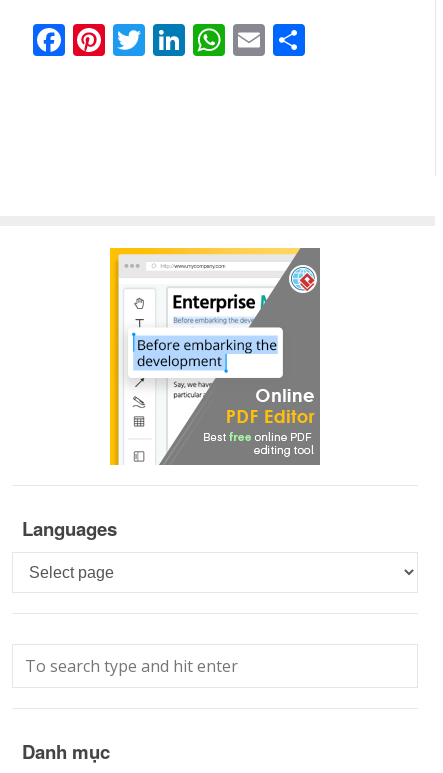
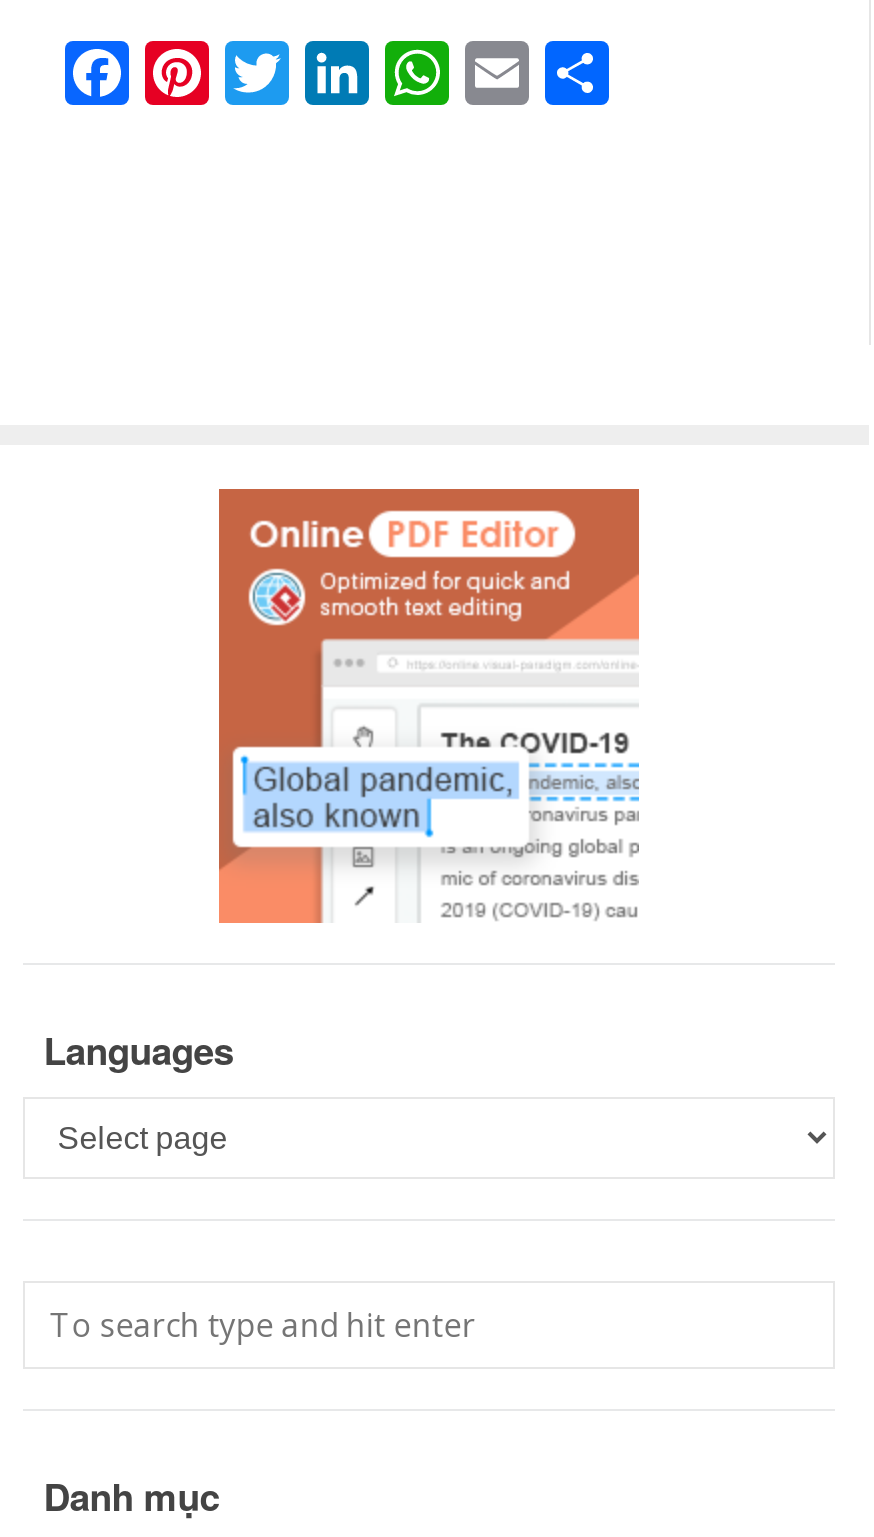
[109,247,321,466] [image] -> [217,487,641,925] [image]

